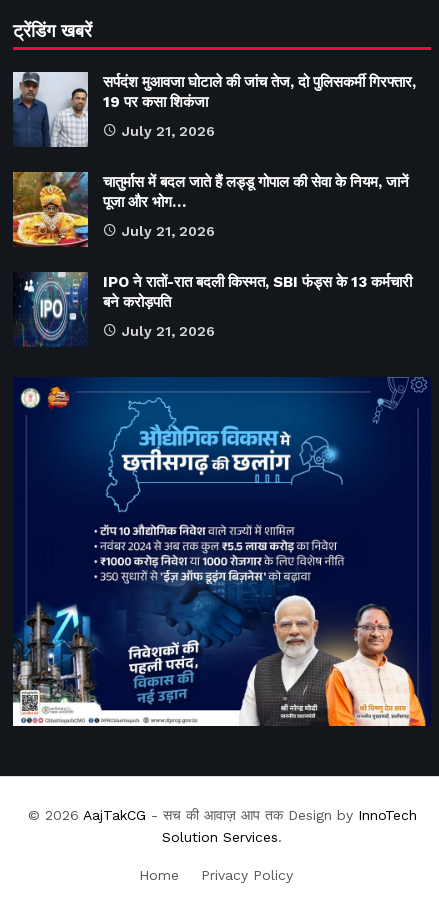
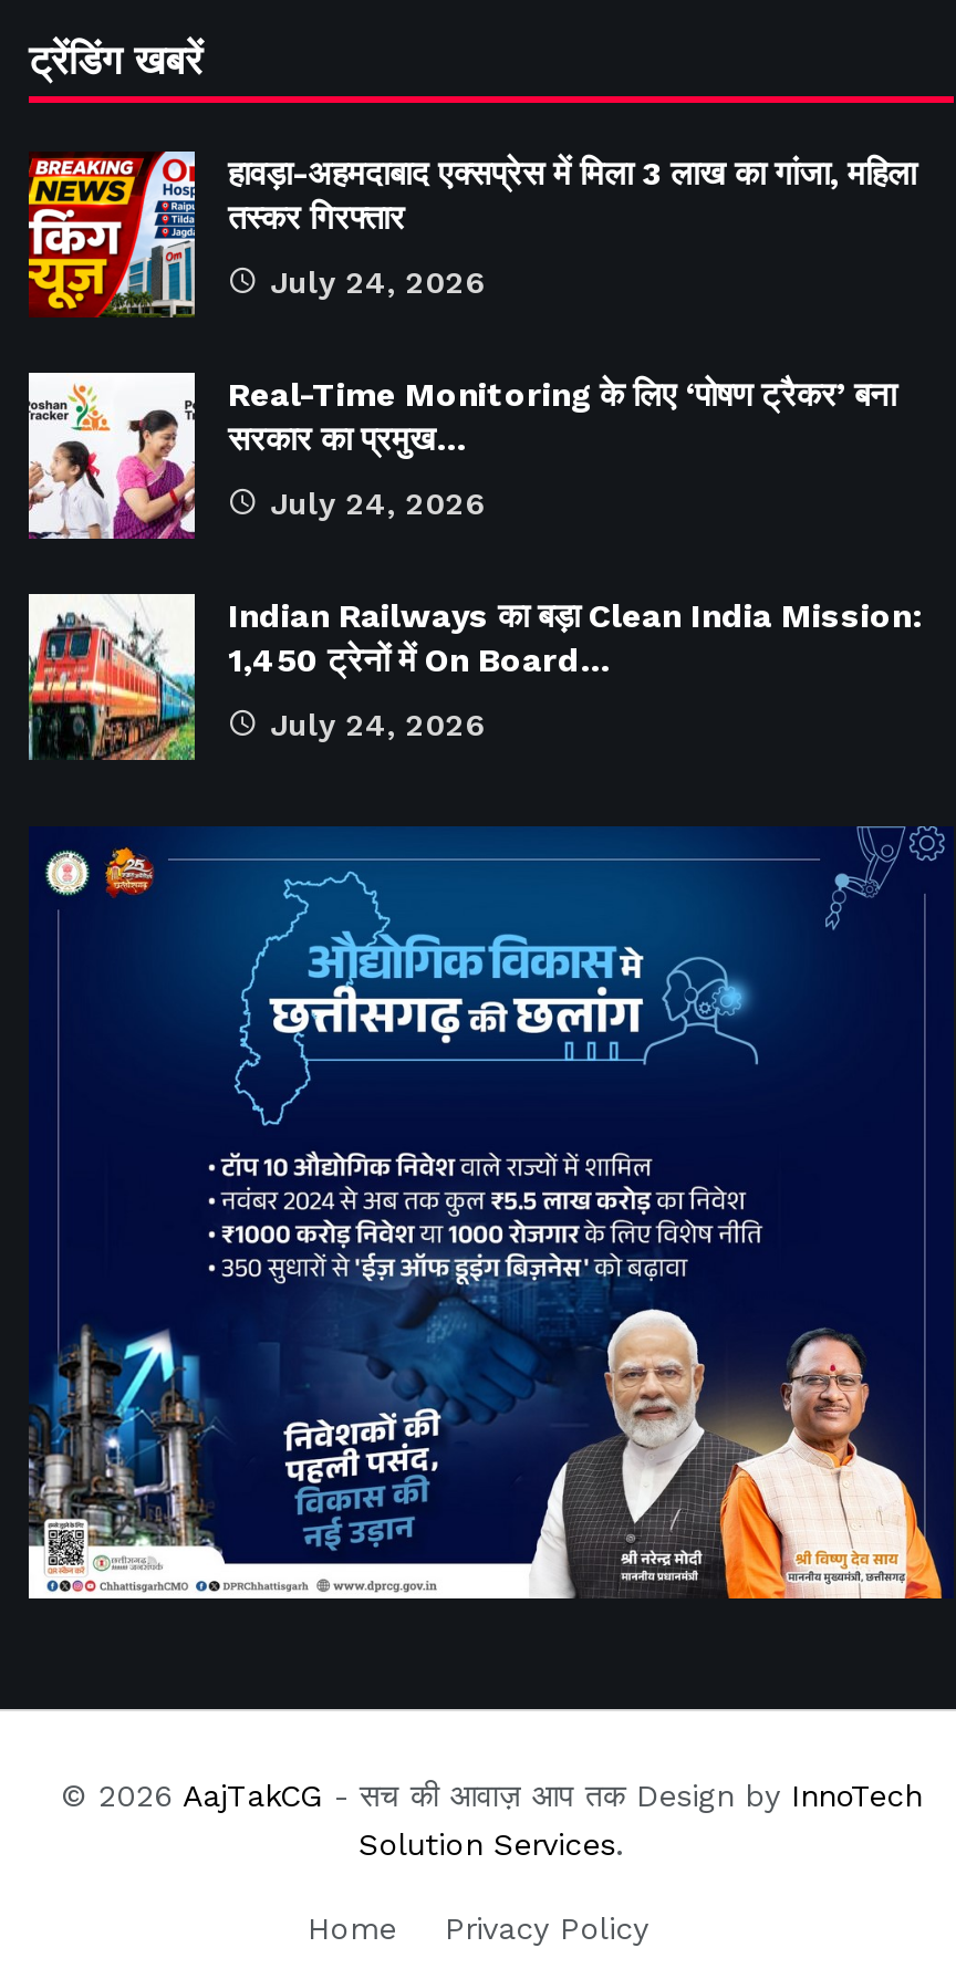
[12,71,416,148] [image] | सर्पदंश मुआवजा घोटाले की जांच तेज, दो पुलिसकर्मी गिरफ्तार, | 19 पर कसा शिकंजा -> [27,152,916,320] [image] | हावड़ा-अहमदाबाद एक्सप्रेस में मिला 3 लाख का गांजा, महिला | तस्कर गिरफ्तार
[122,123,215,139] July 21, 2026 -> [270,265,485,300] July 24, 2026
[12,171,409,247] [image] | चातुर्मास में बदल जाते हैं लड्डू गोपाल की सेवा के नियम, जानें | पूजा और भोग… -> [27,371,896,541] [image] | Real-Time Monitoring के लिए ‘पोषण ट्रैकर’ बना | सरकार का प्रमुख…
[122,223,215,239] July 21, 2026 -> [270,486,485,522] July 24, 2026
[13,272,412,347] [image] | IPO ने रातों-रात बदली किस्मत, SBI फंड्स के 13 कर्मचारी | बने करोड़पति -> [27,592,921,762] [image] | Indian Railways का बड़ा Clean India Mission: | 1,450 ट्रेनों में On Board…
[122,323,215,339] July 21, 2026 -> [270,708,485,743] July 24, 2026

